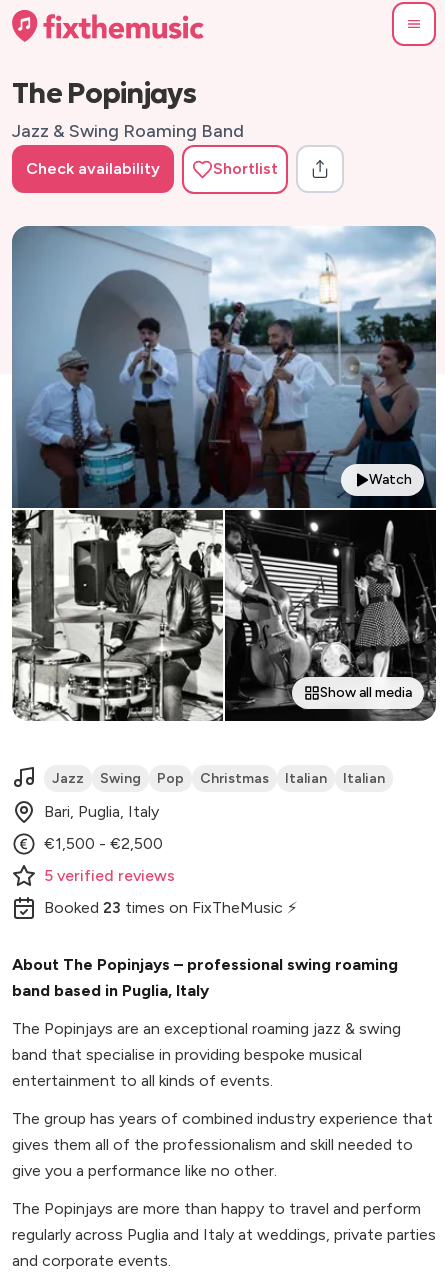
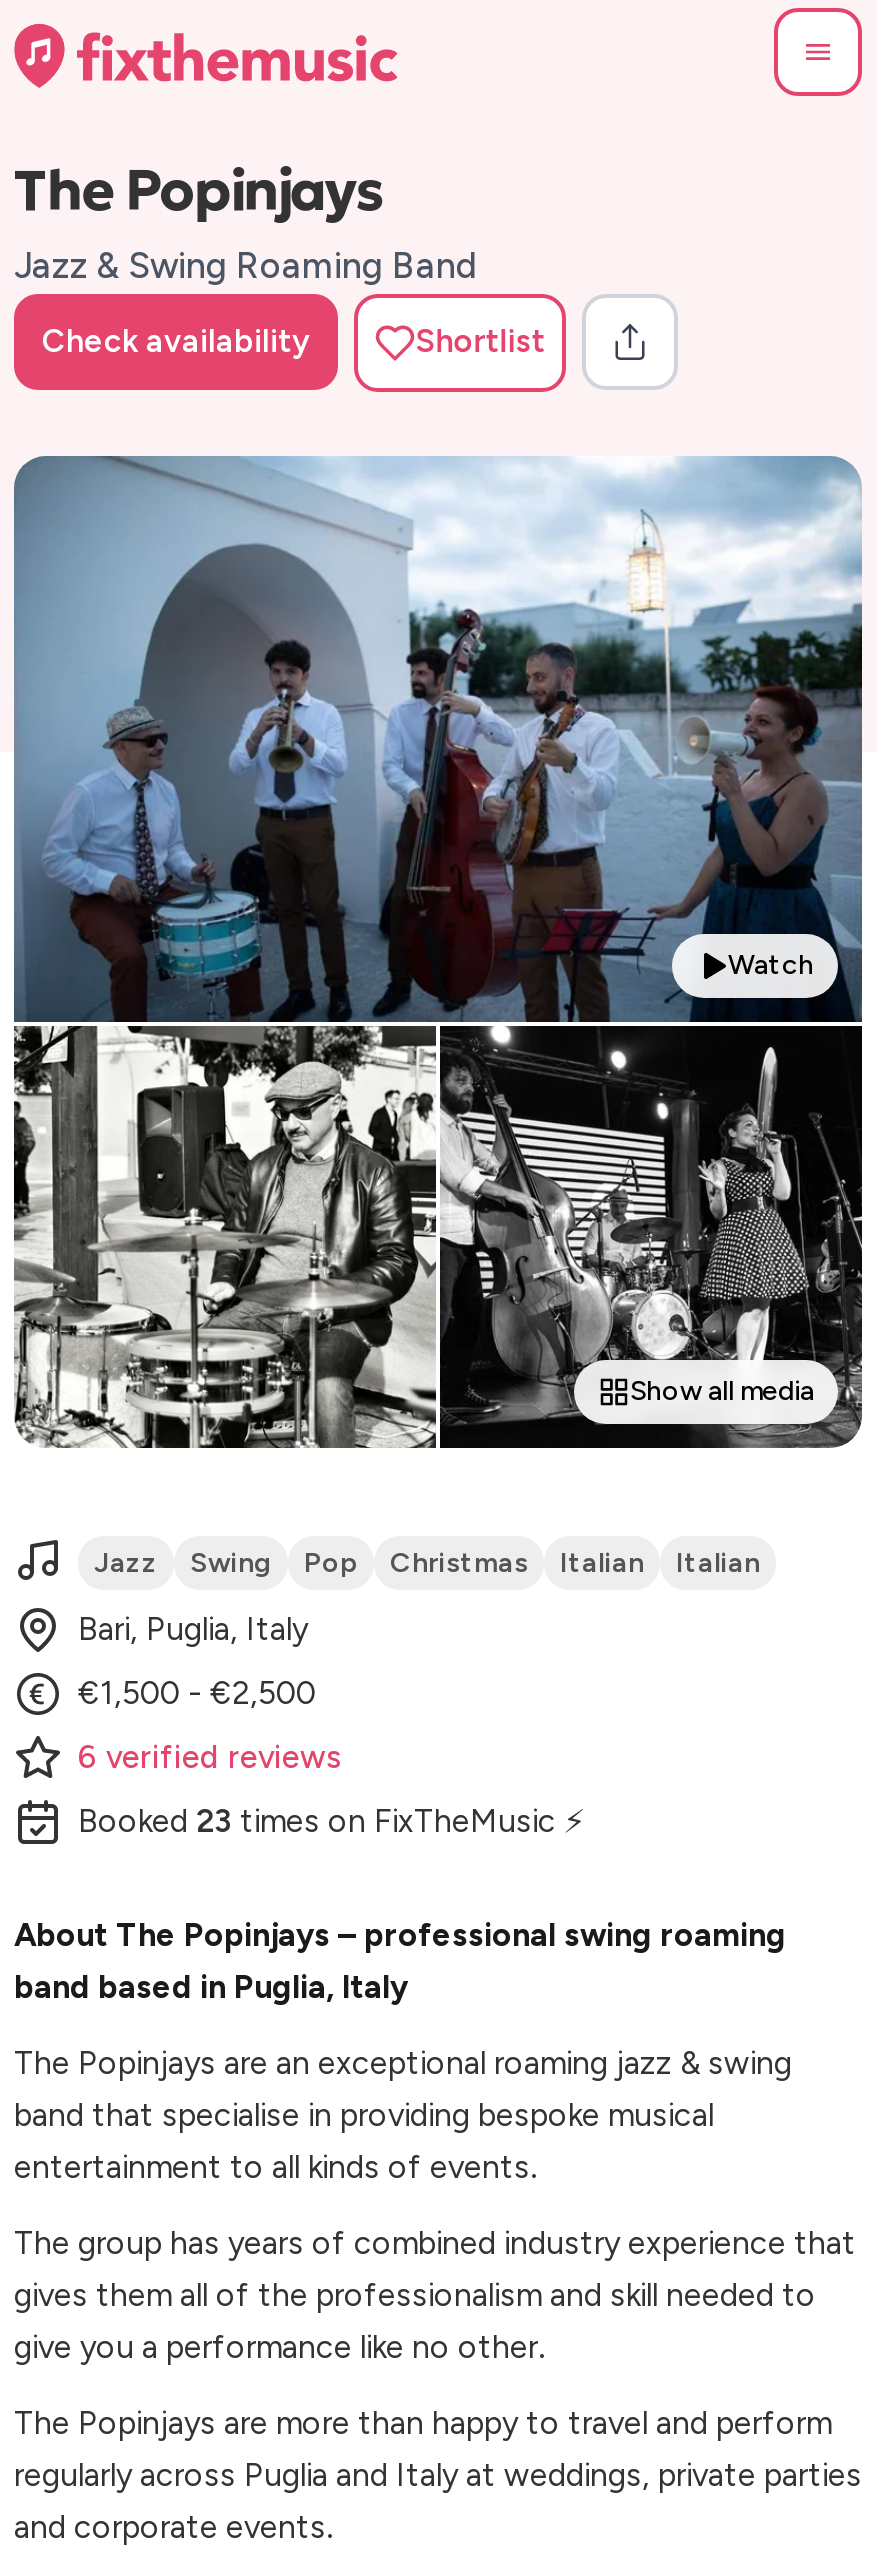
[44,866,175,885] 5 verified reviews -> [78,1738,342,1776] 6 verified reviews

